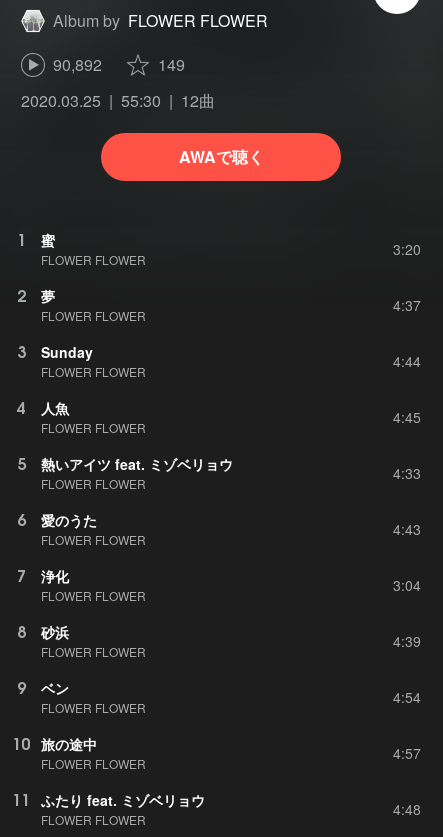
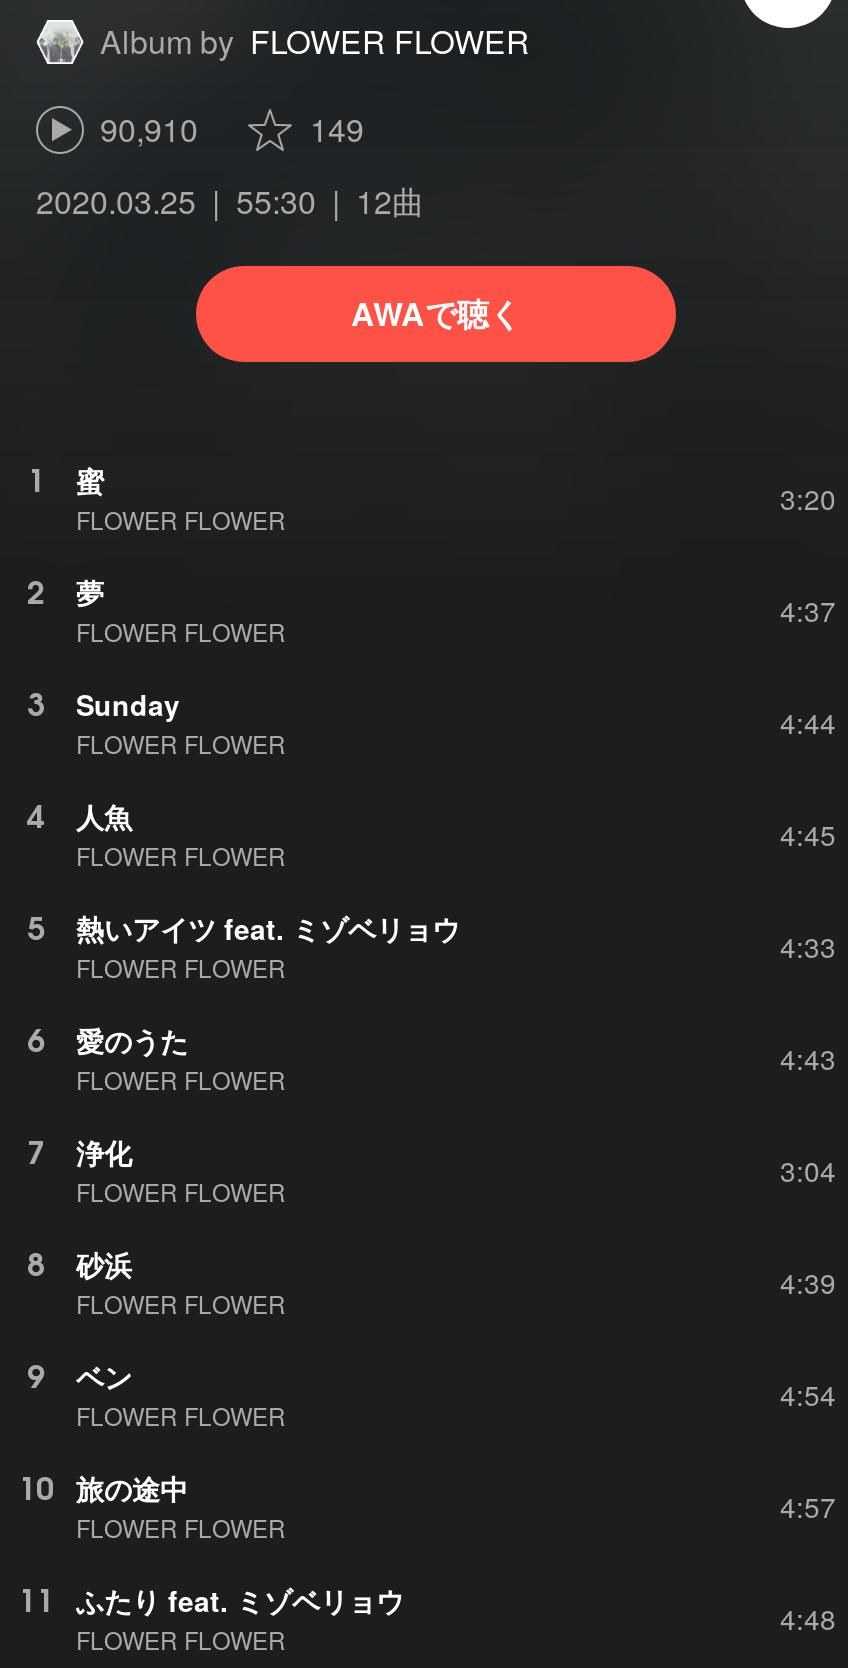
[53,53,102,76] 90,892 -> [100,106,198,152] 90,910

